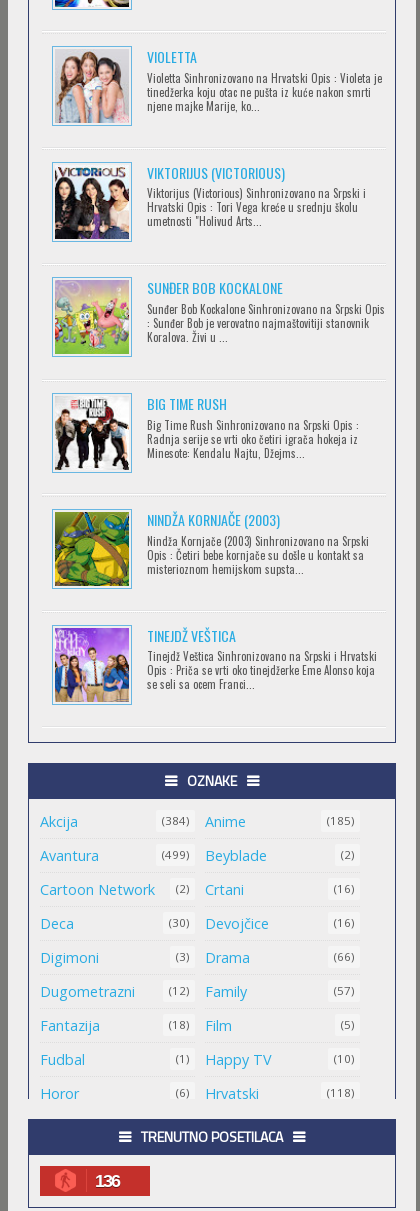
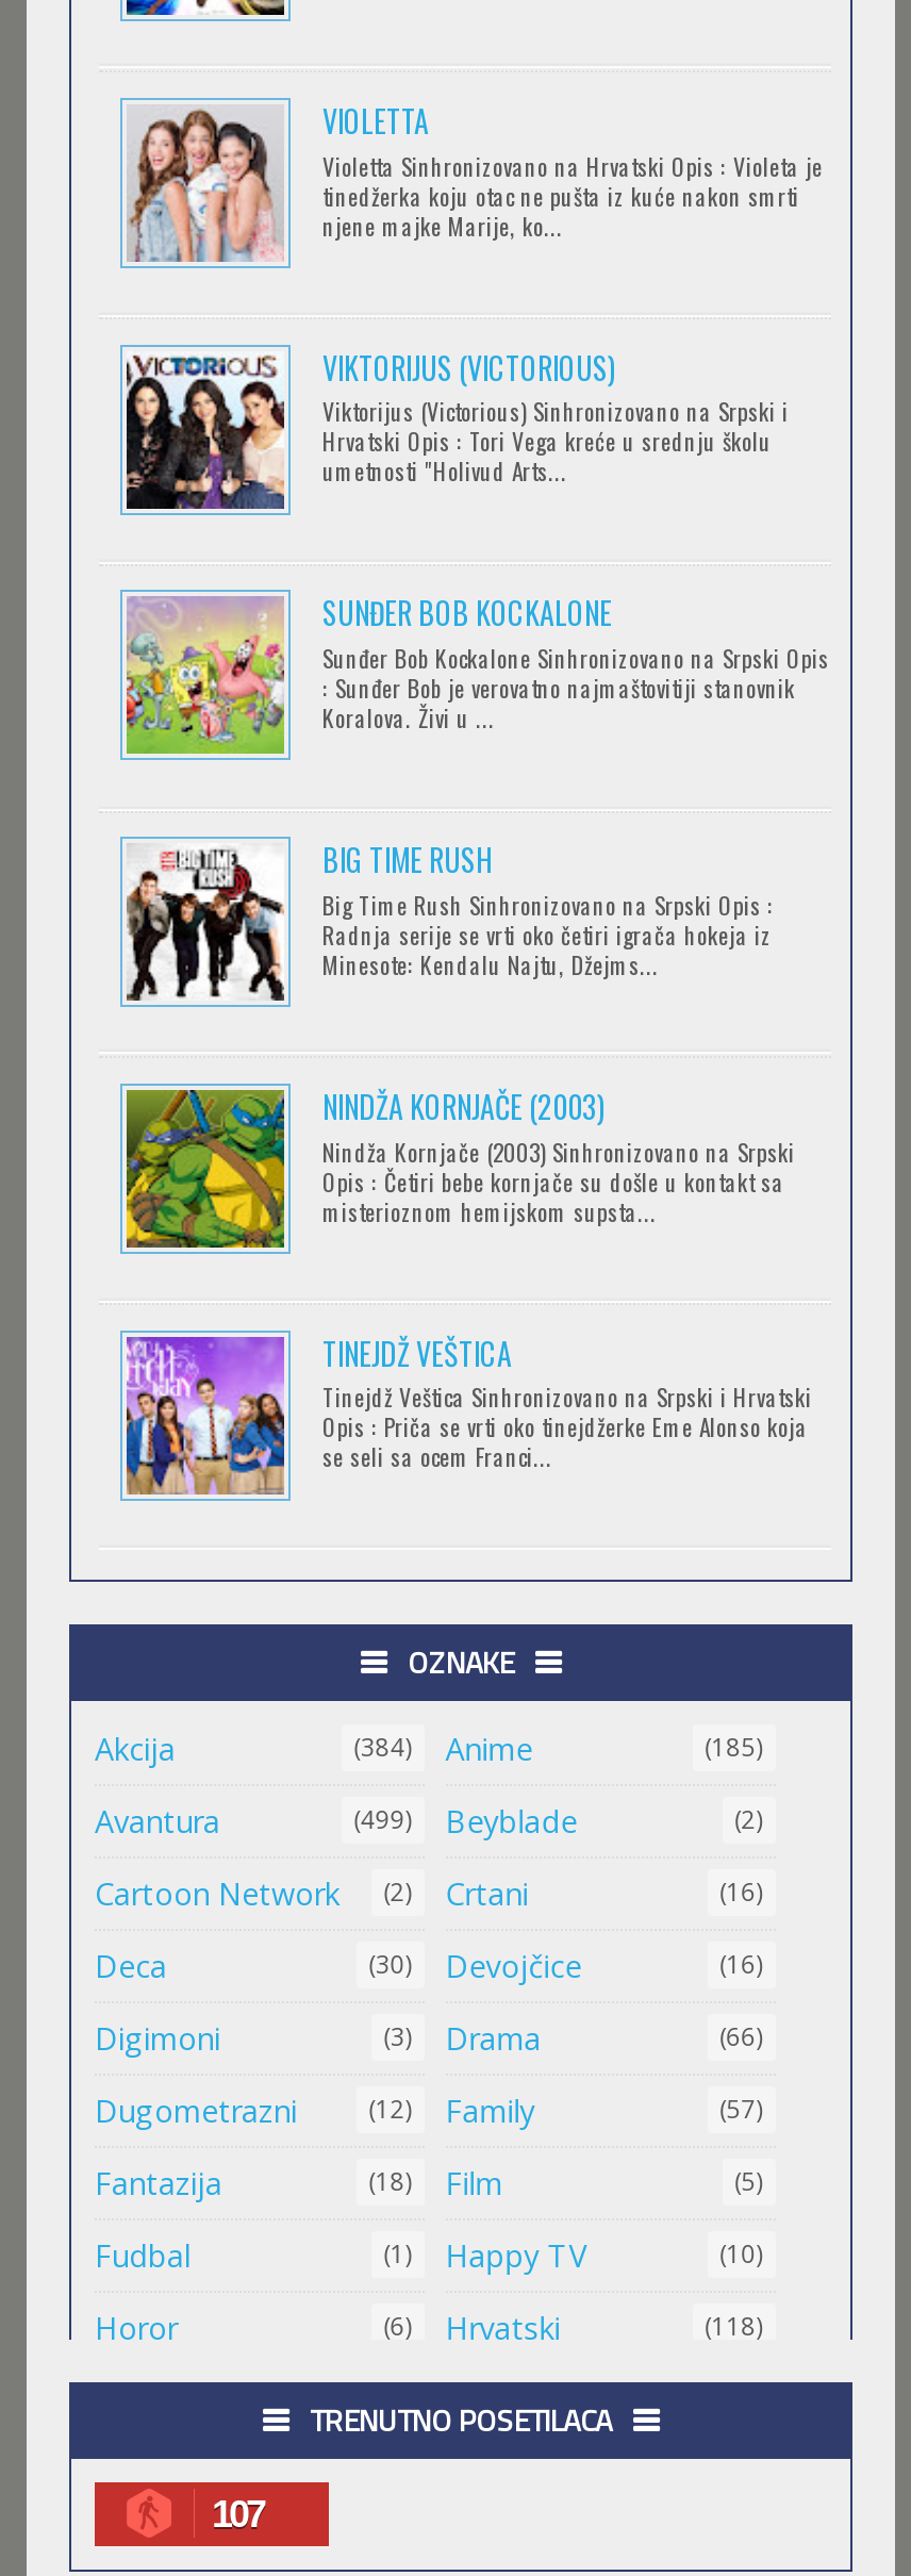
[95,1171,119,1191] 136 -> [212,2493,263,2536] 107

